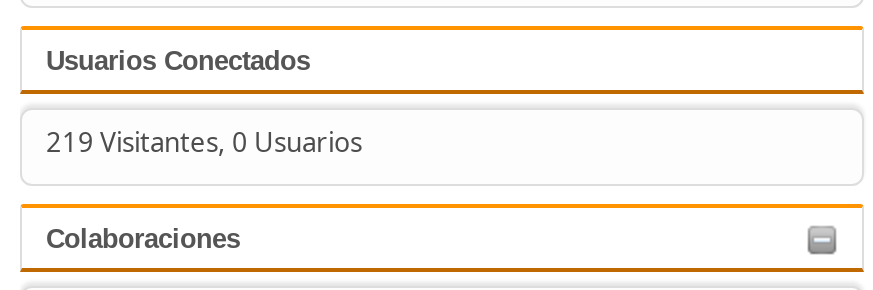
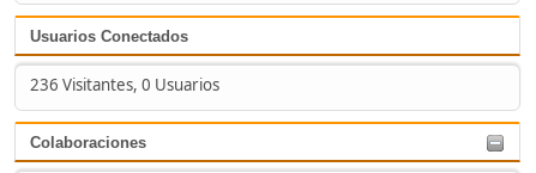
[46,124,362,160] 219 Visitantes, 0 Usuarios -> [30,74,219,95] 236 Visitantes, 0 Usuarios

